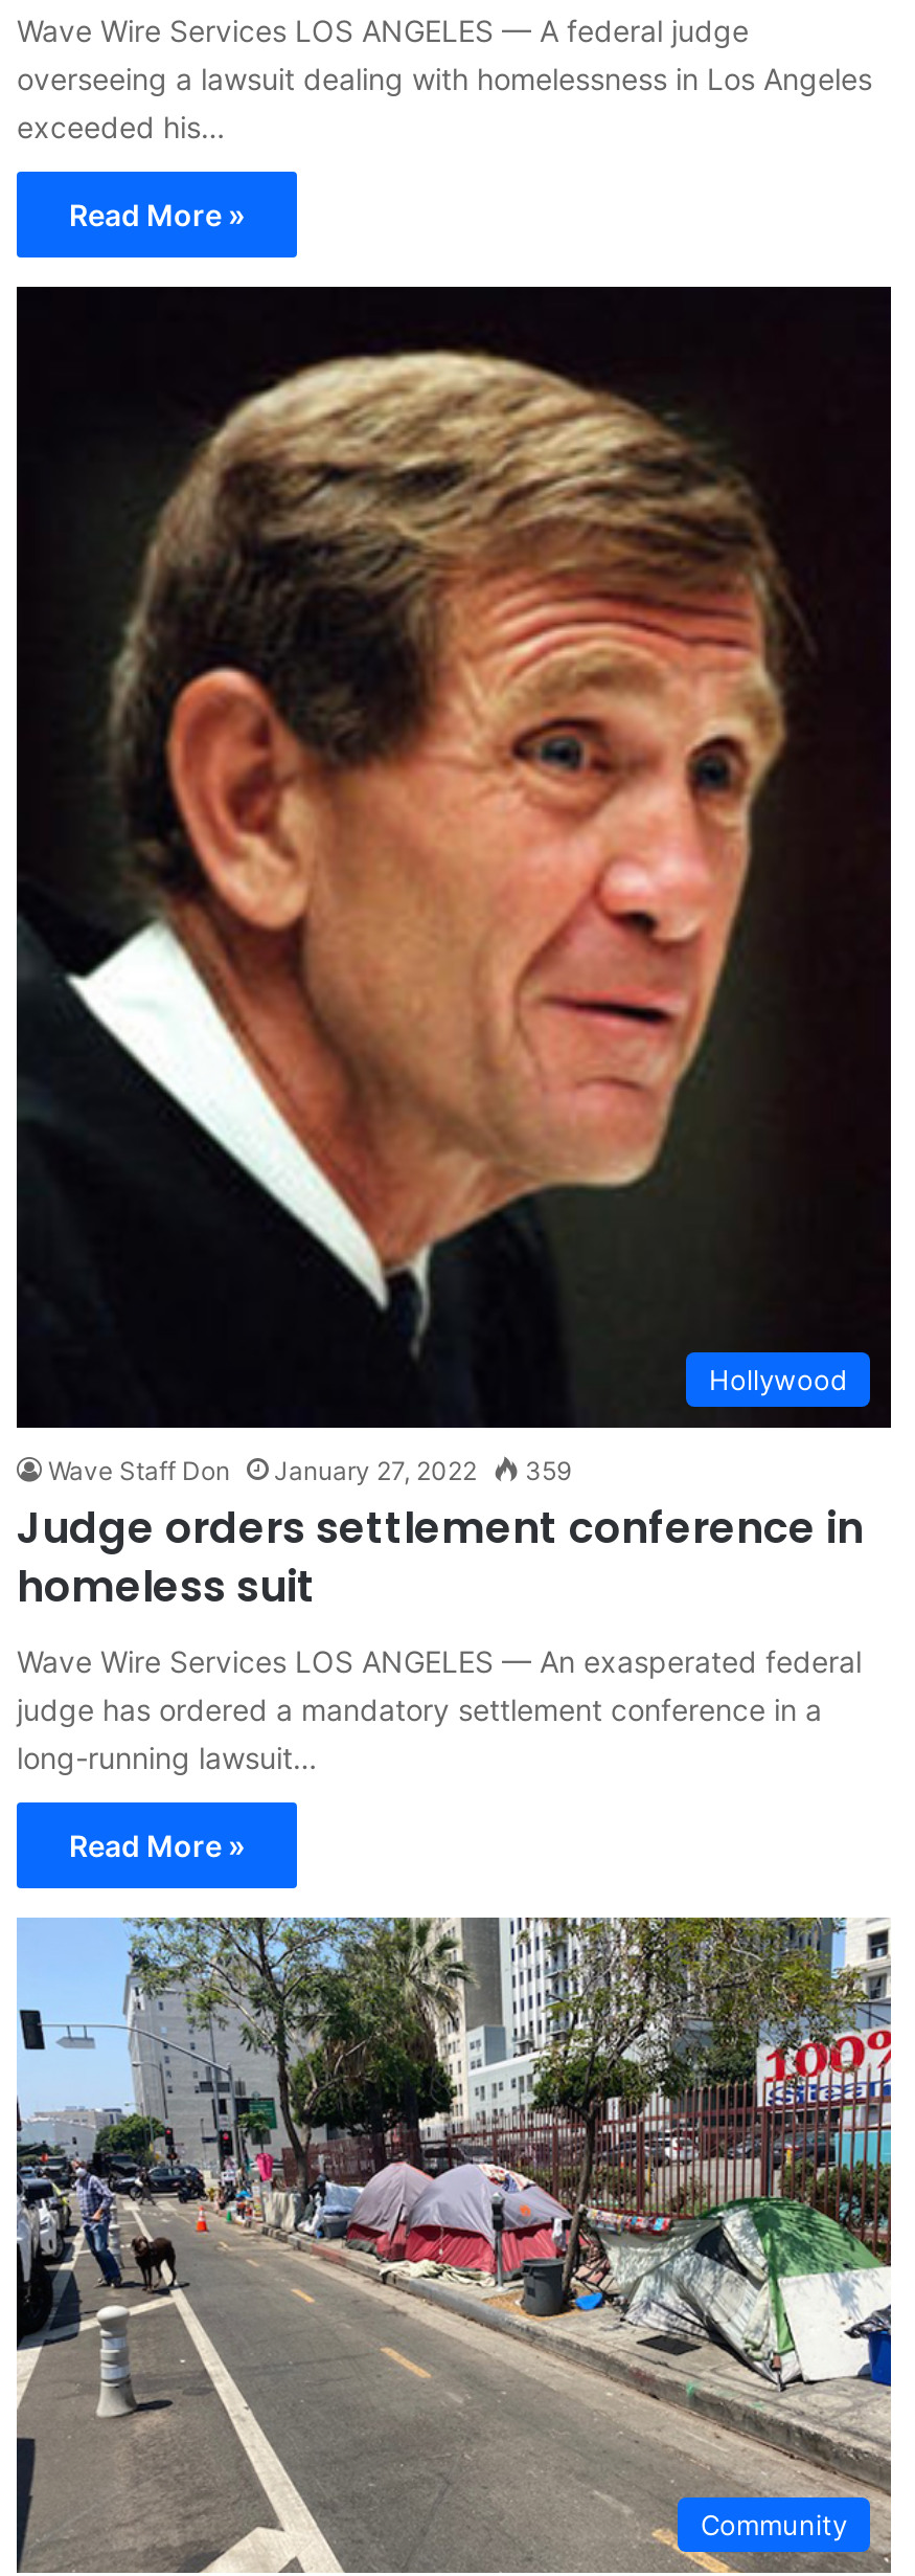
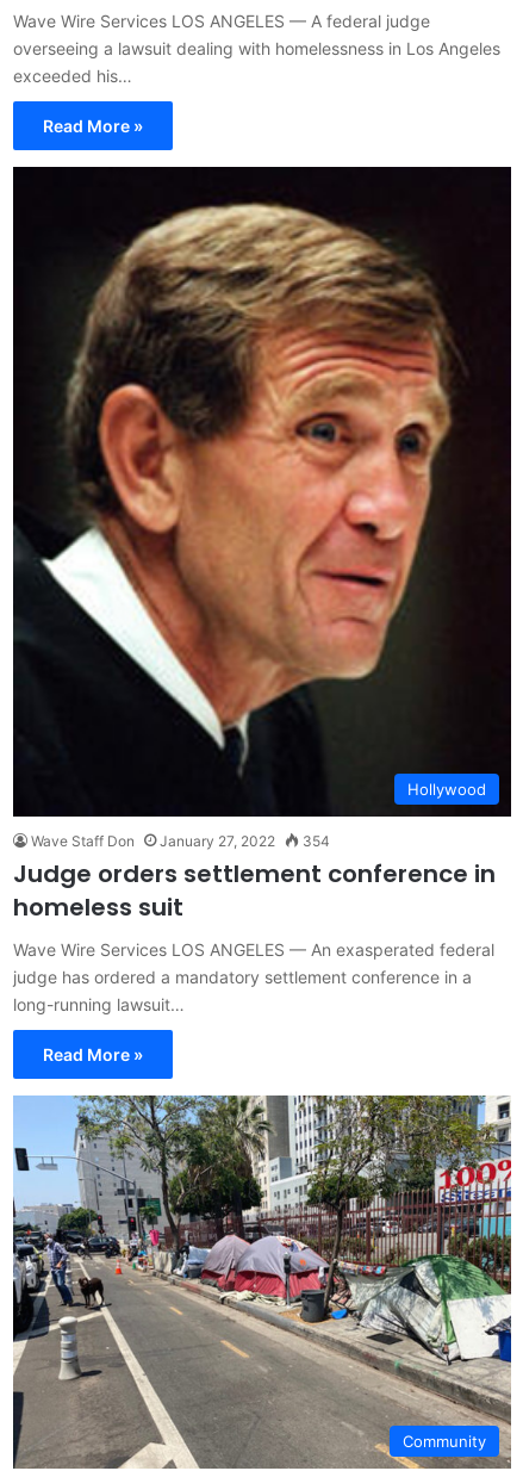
[48,1455,571,1486] Wave Staff Don January 27, 2022 359 -> [31,832,330,850] Wave Staff Don January 27, 2022 354

